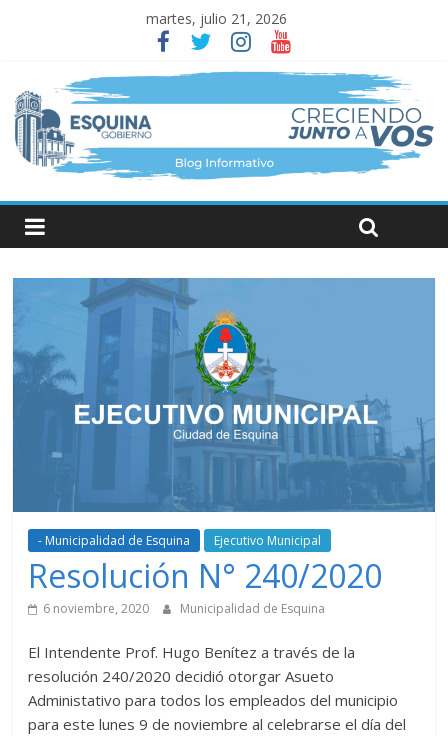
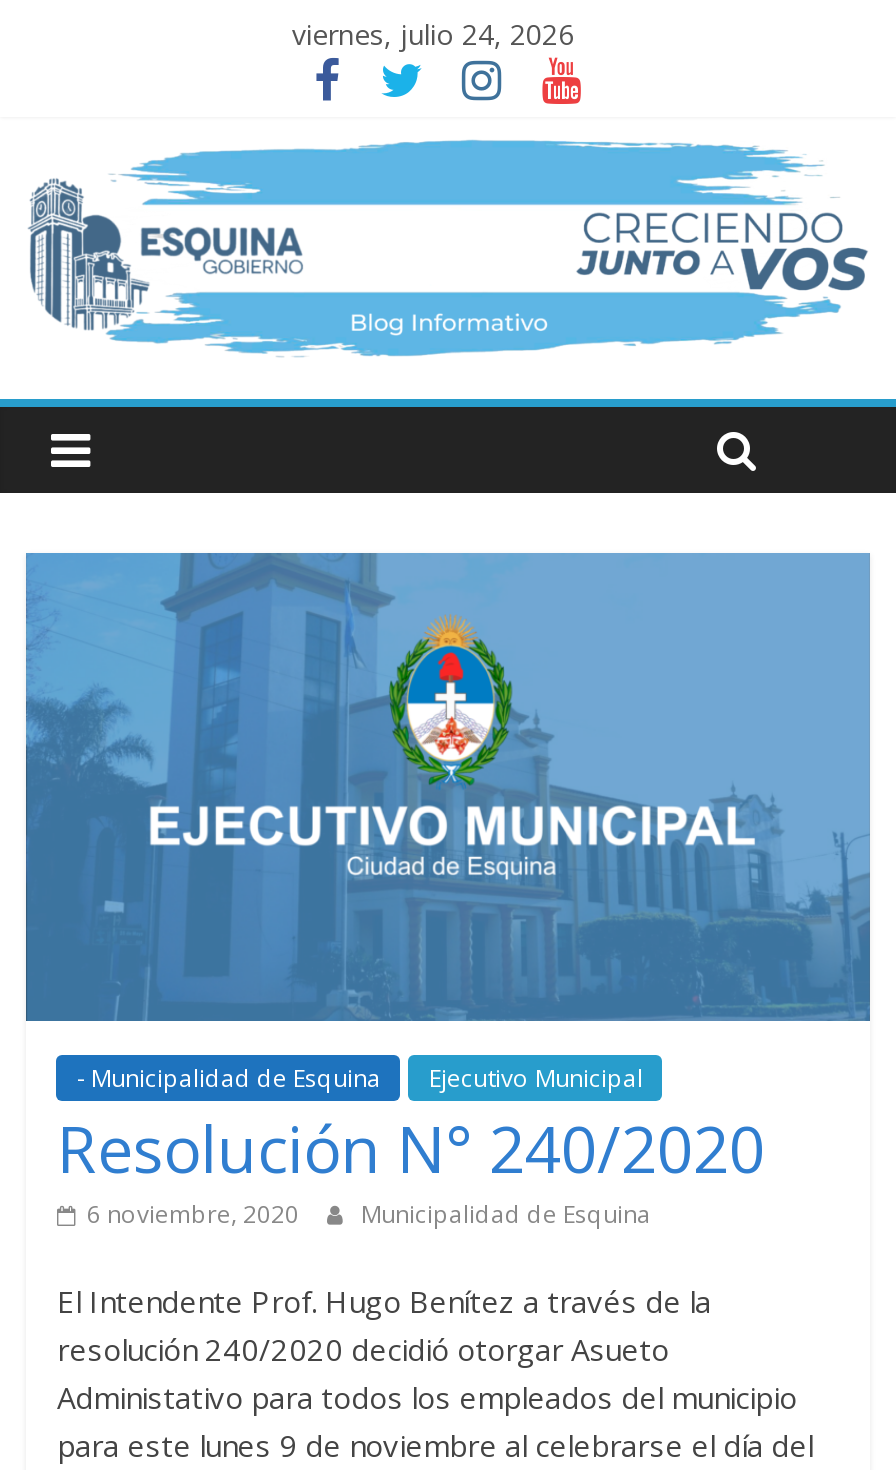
[146,9,287,28] martes, julio 21, 2026 -> [292,15,574,53] viernes, julio 24, 2026

